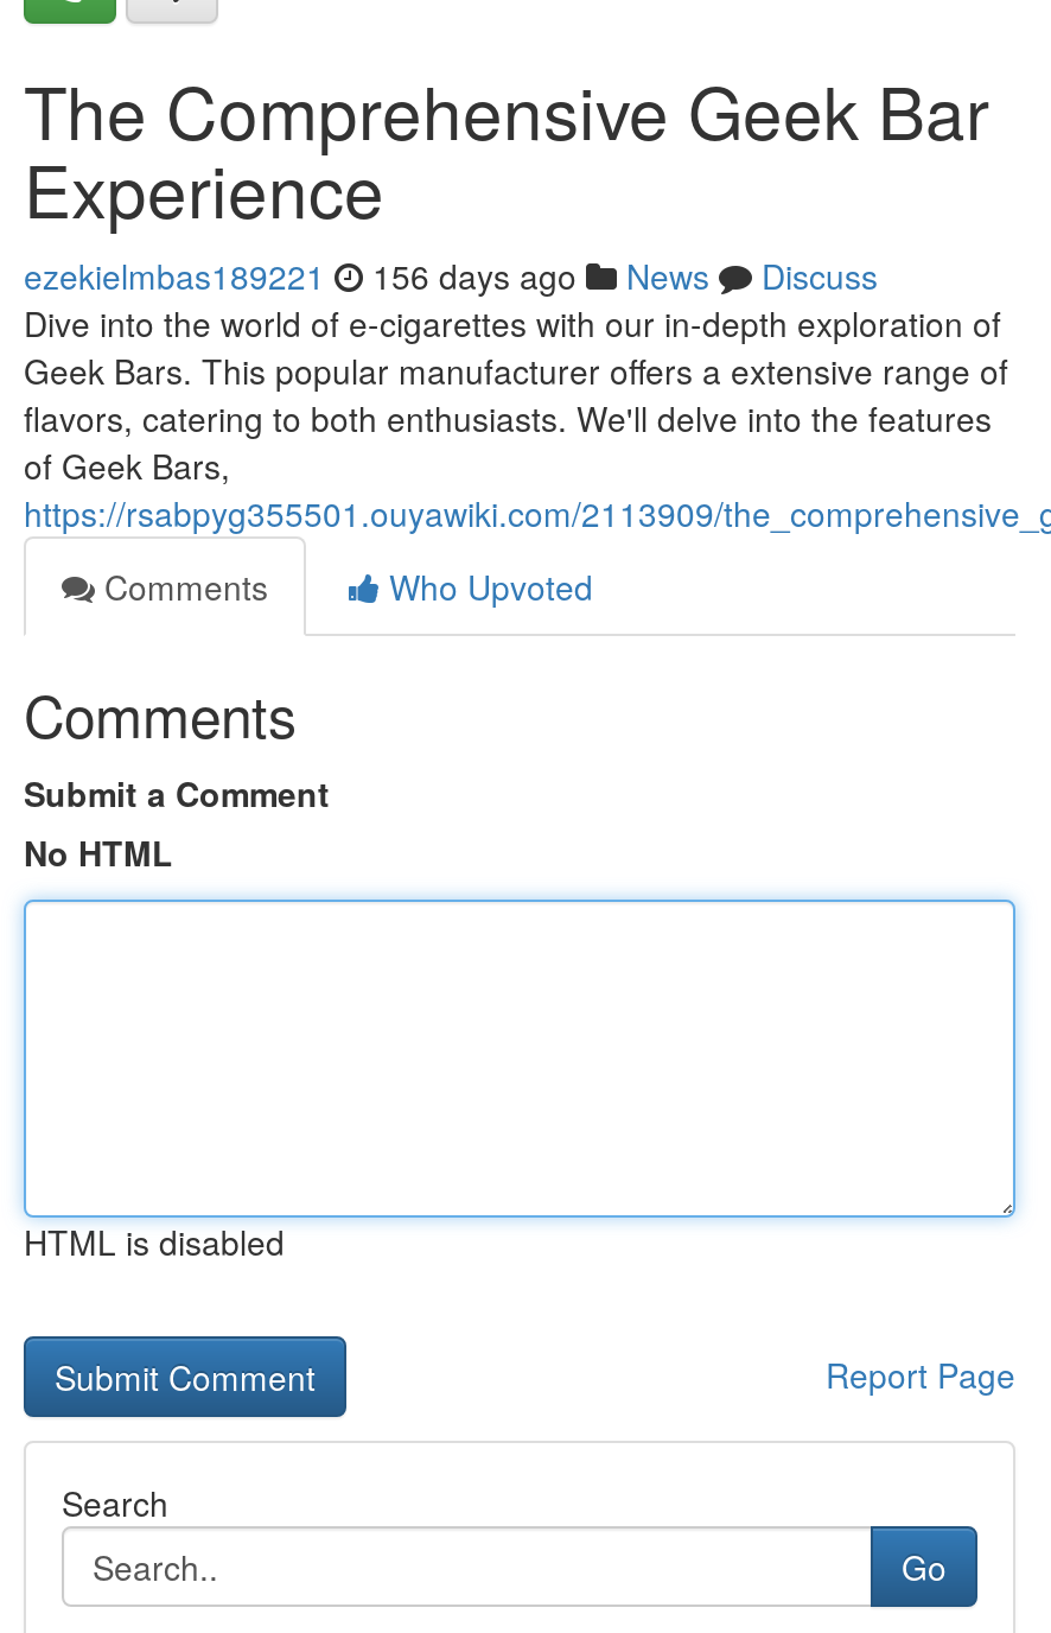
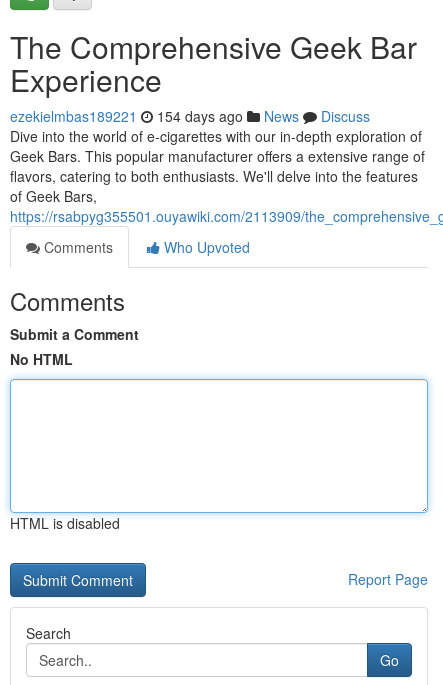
[24,252,878,299] ezekielmbas189221 156 days ago News Discuss -> [10,106,370,126] ezekielmbas189221 154 days ago News Discuss

